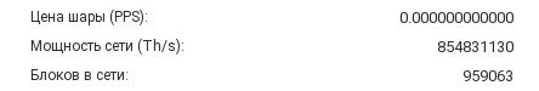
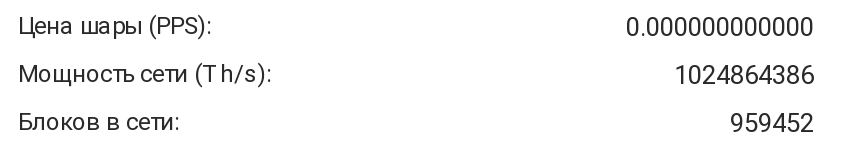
[437,37,514,56] 854831130 -> [674,60,814,90] 1024864386
[463,66,514,85] 959063 -> [730,108,814,138] 959452

